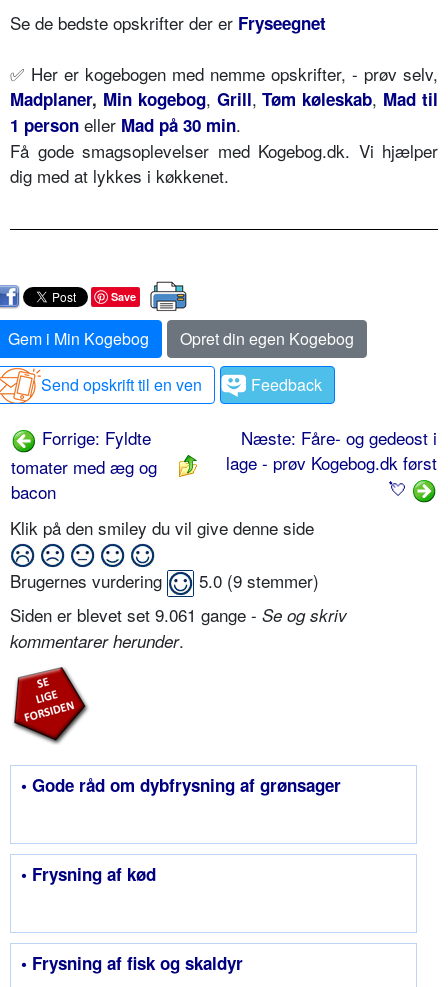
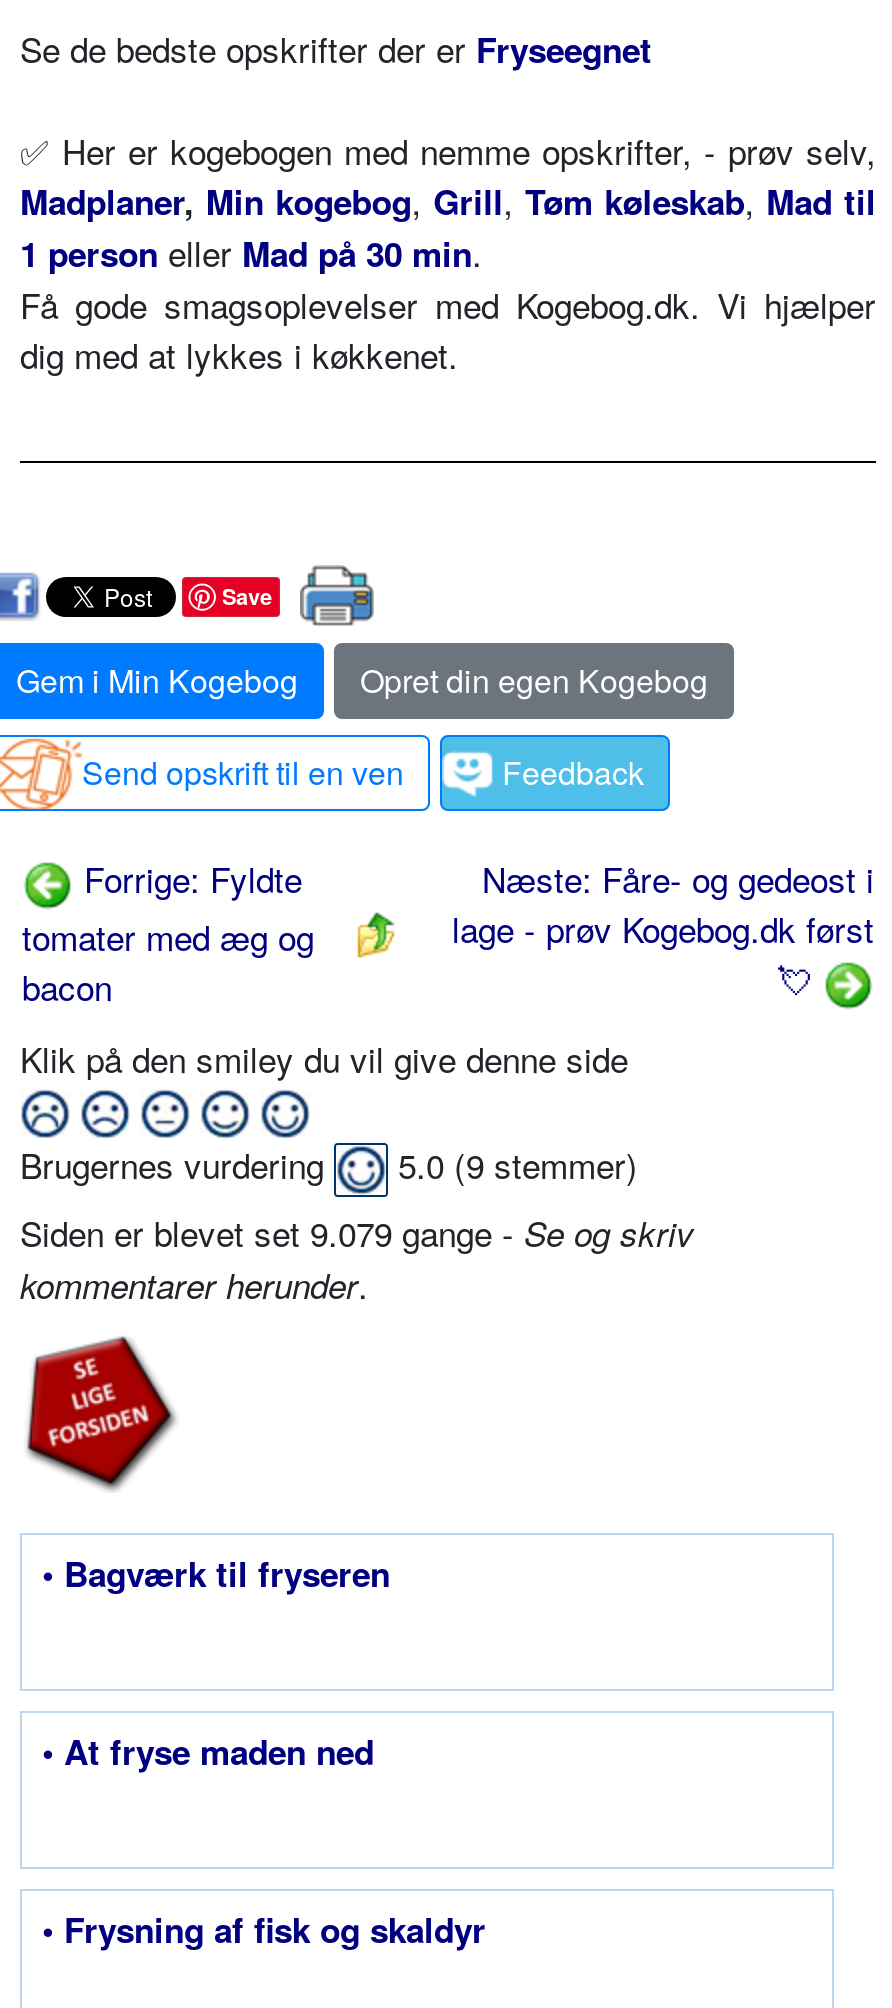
[10,602,347,627] Siden er blevet set 9.061 gange - Se og skriv -> [20,1208,694,1258] Siden er blevet set 9.079 gange - Se og skriv
[21,773,341,797] • Gode råd om dybfrysning af grønsager -> [42,1550,390,1598] • Bagværk til fryseren
[21,862,156,886] • Frysning af kød -> [42,1728,374,1776] • At fryse maden ned

